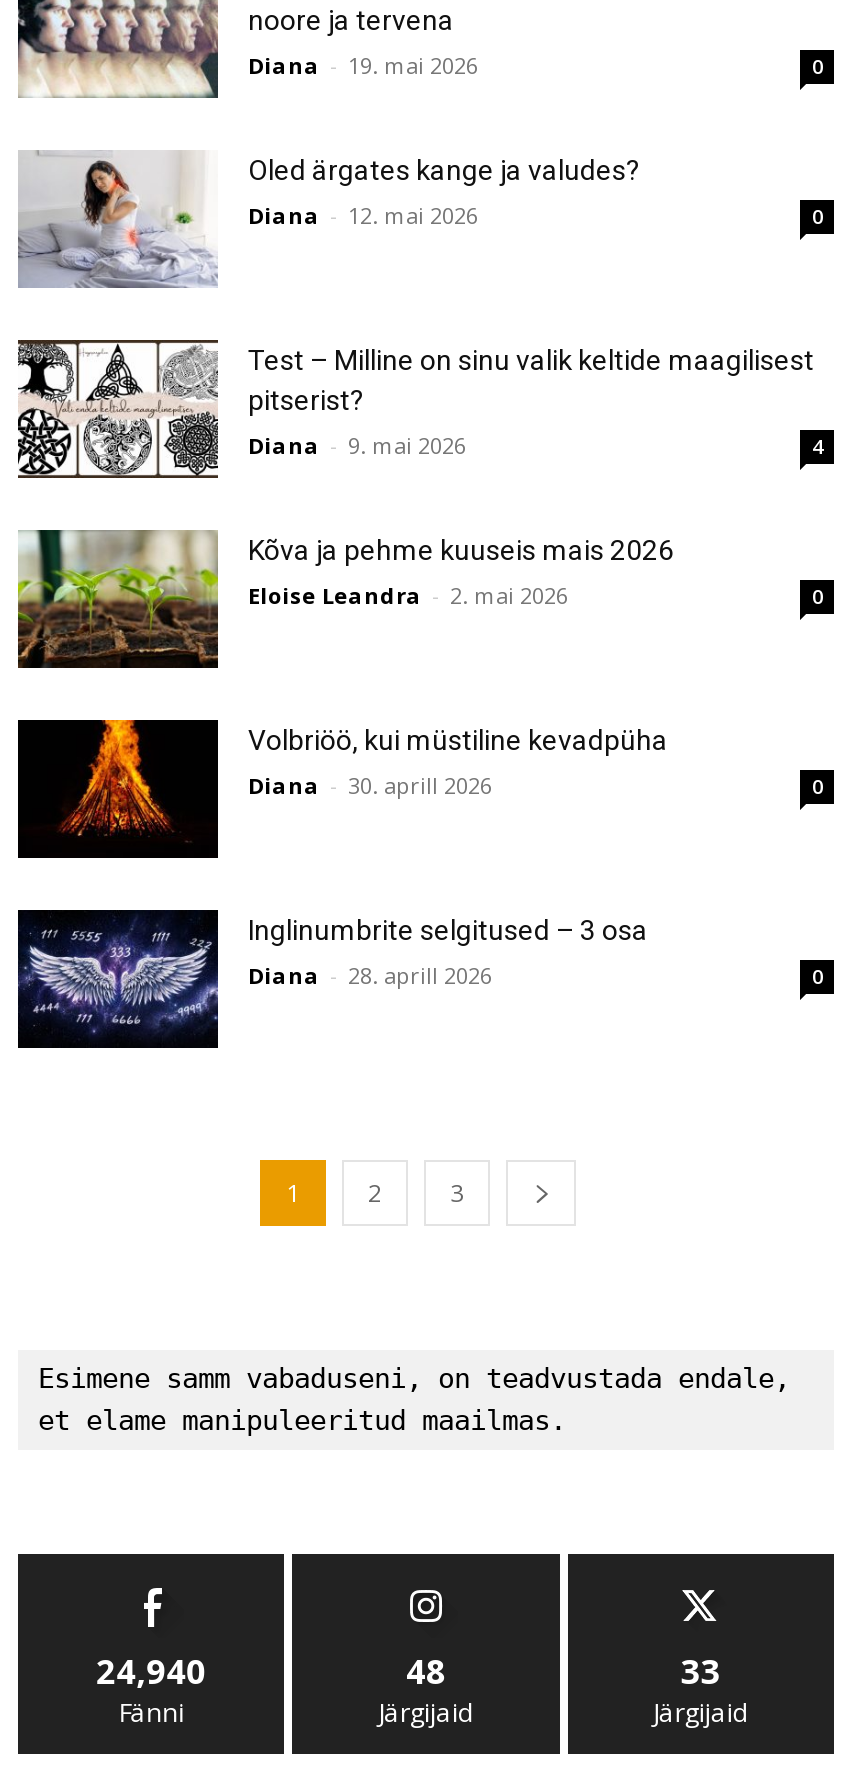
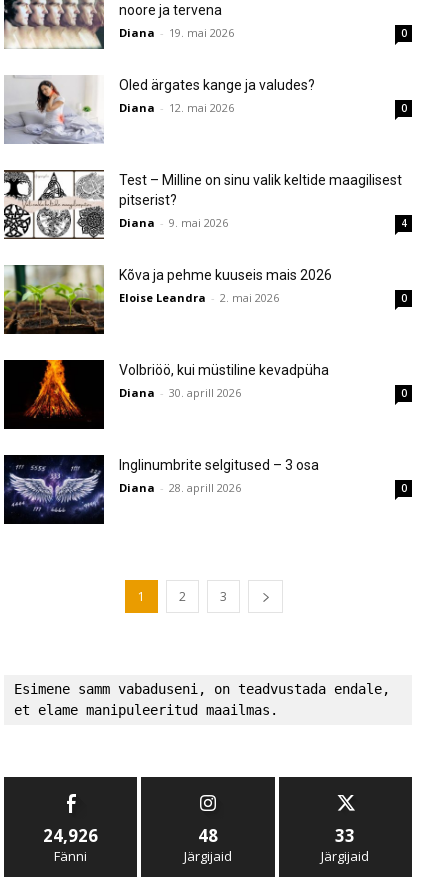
[96,1648,206,1694] 24,940 -> [43,824,98,847] 24,926

